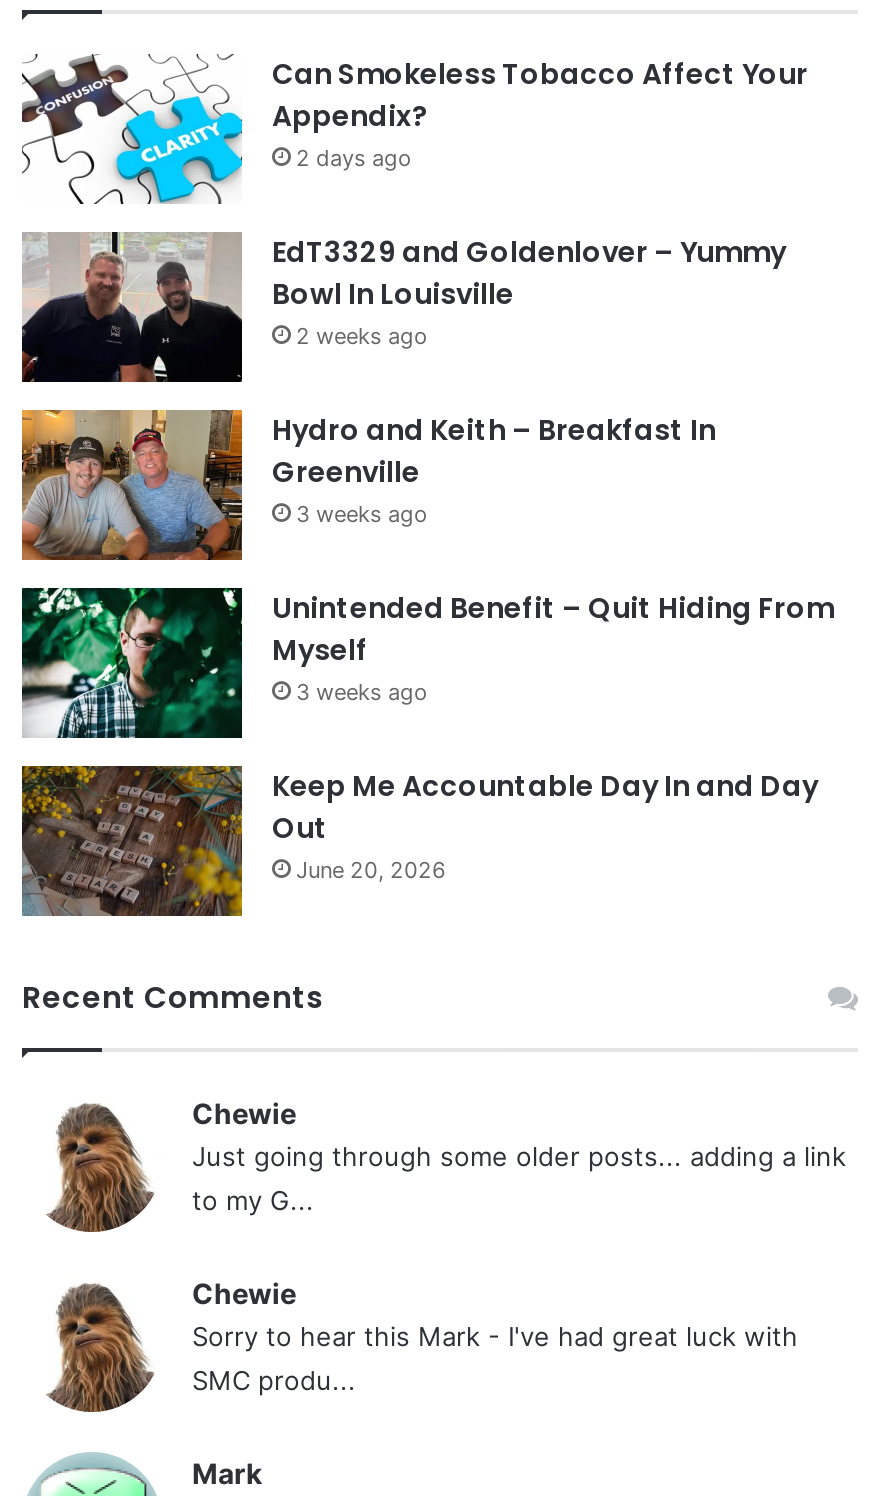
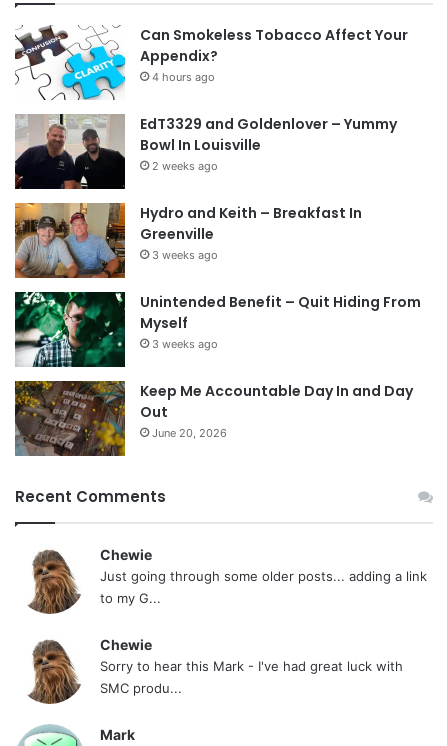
[296,143,412,171] 2 days ago -> [152,70,215,84] 4 hours ago

